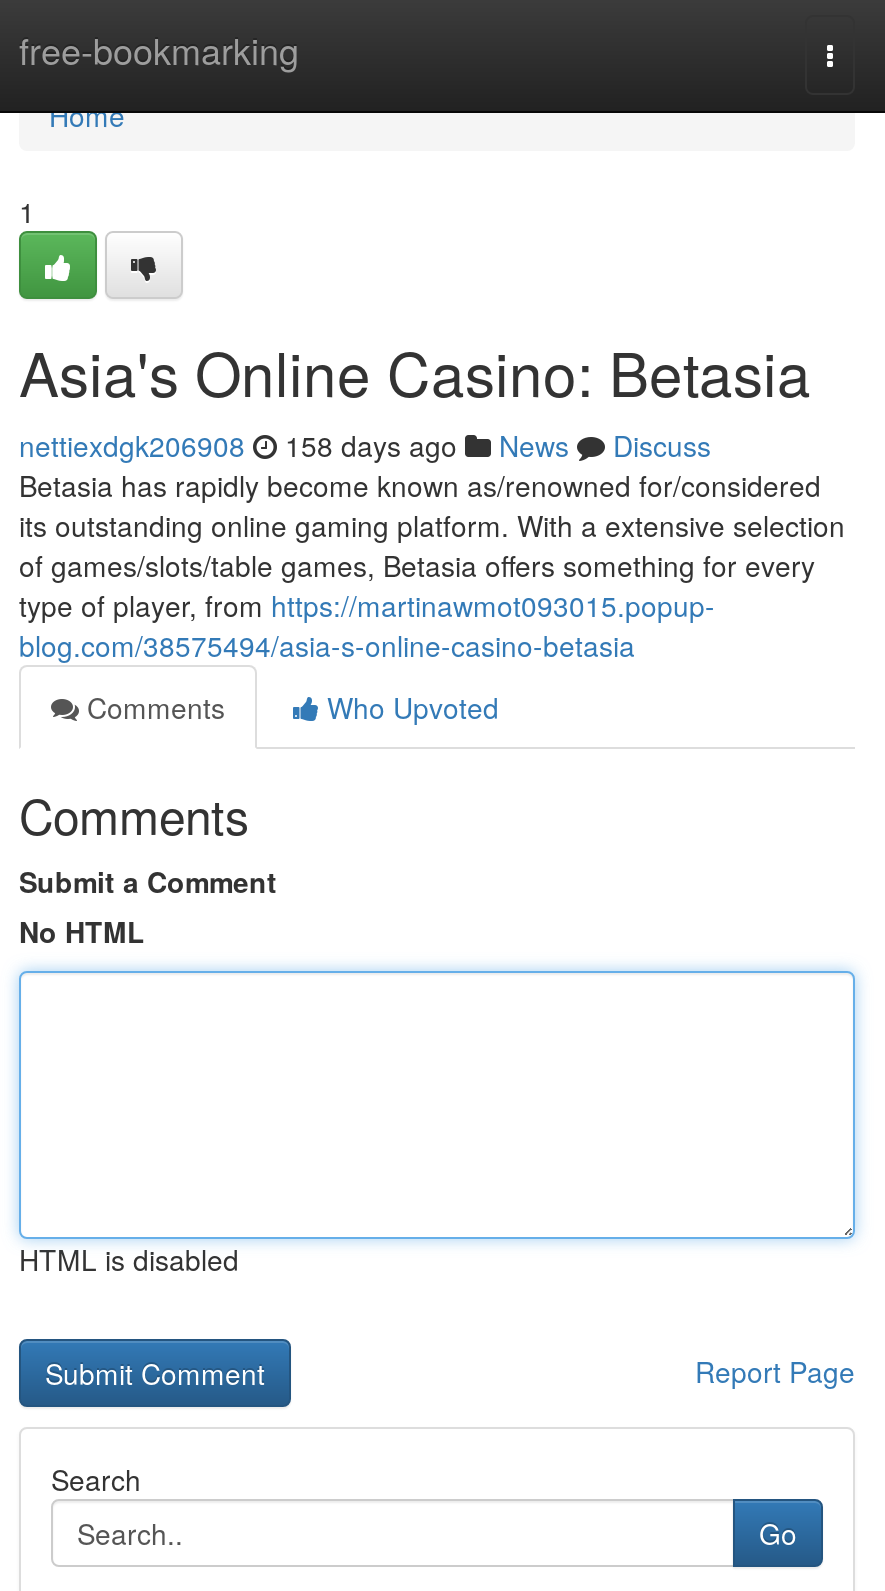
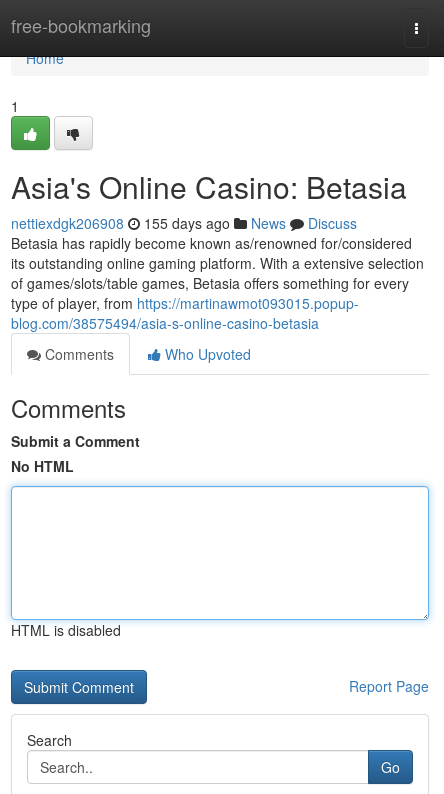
[19,425,711,465] nettiexdgk206908 158 days ago News Discuss -> [11,213,357,233] nettiexdgk206908 155 days ago News Discuss

